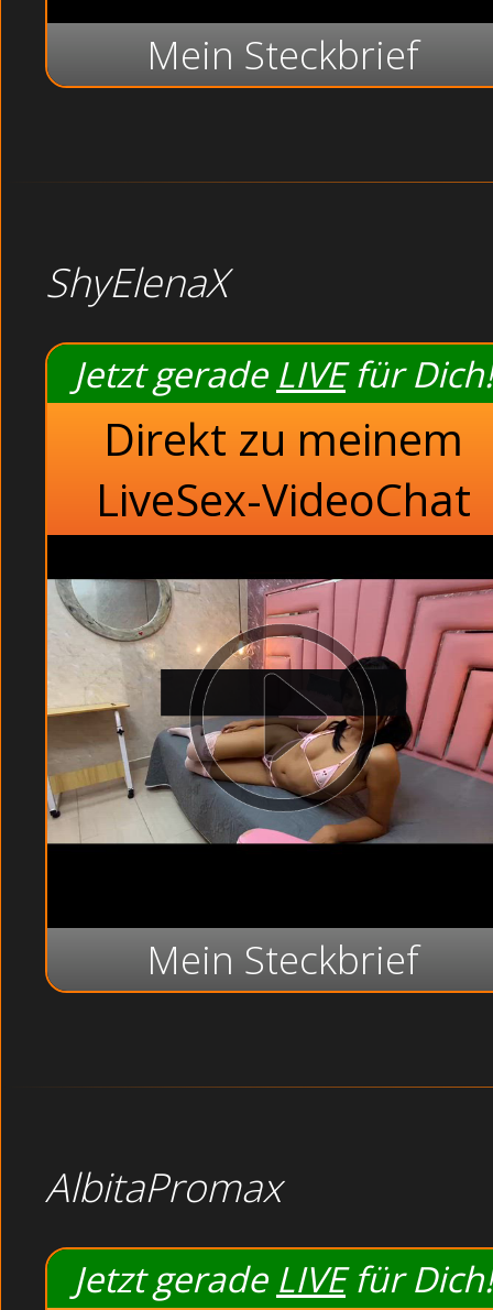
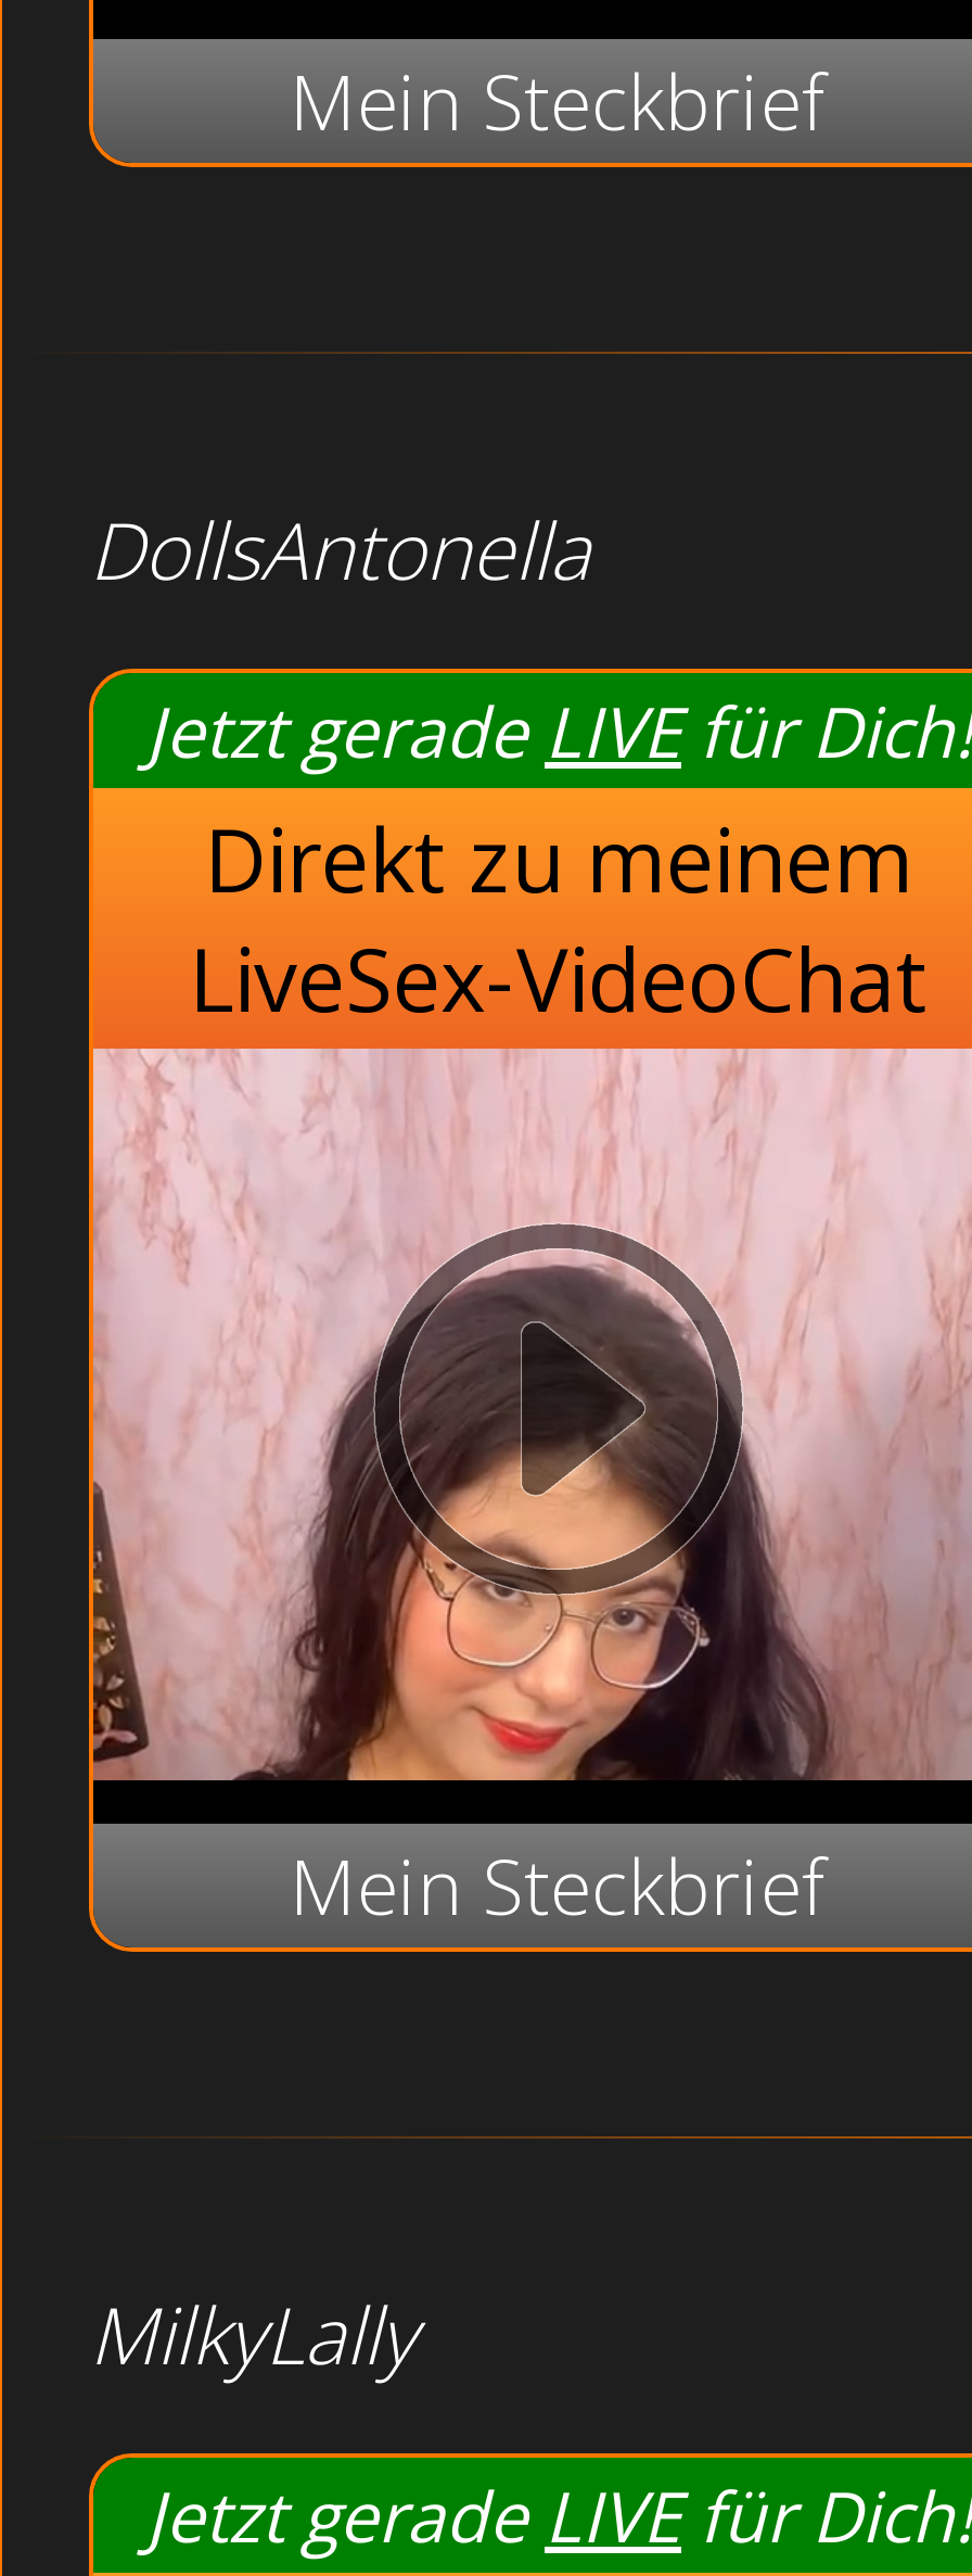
[45,256,227,310] ShyElenaX -> [89,498,590,604] DollsAntonella
[46,534,490,906] [image] -> [91,1046,965,1782] [image]
[45,1161,282,1215] AlbitaPromax -> [89,2283,417,2389] MilkyLally

